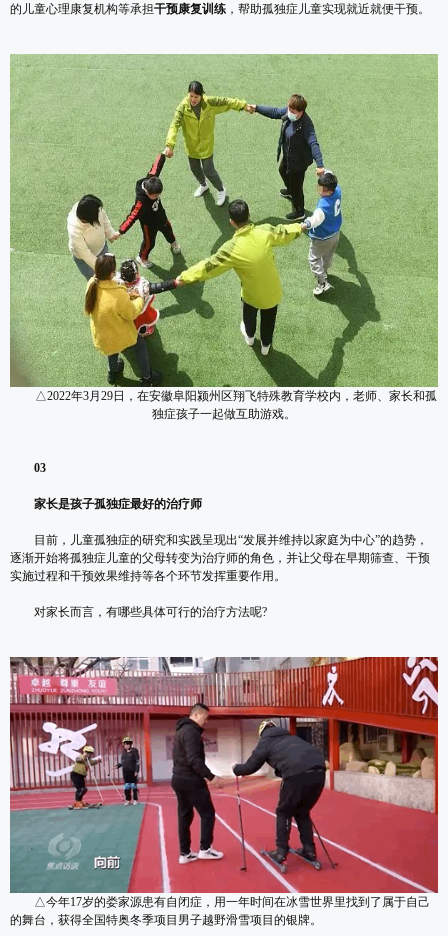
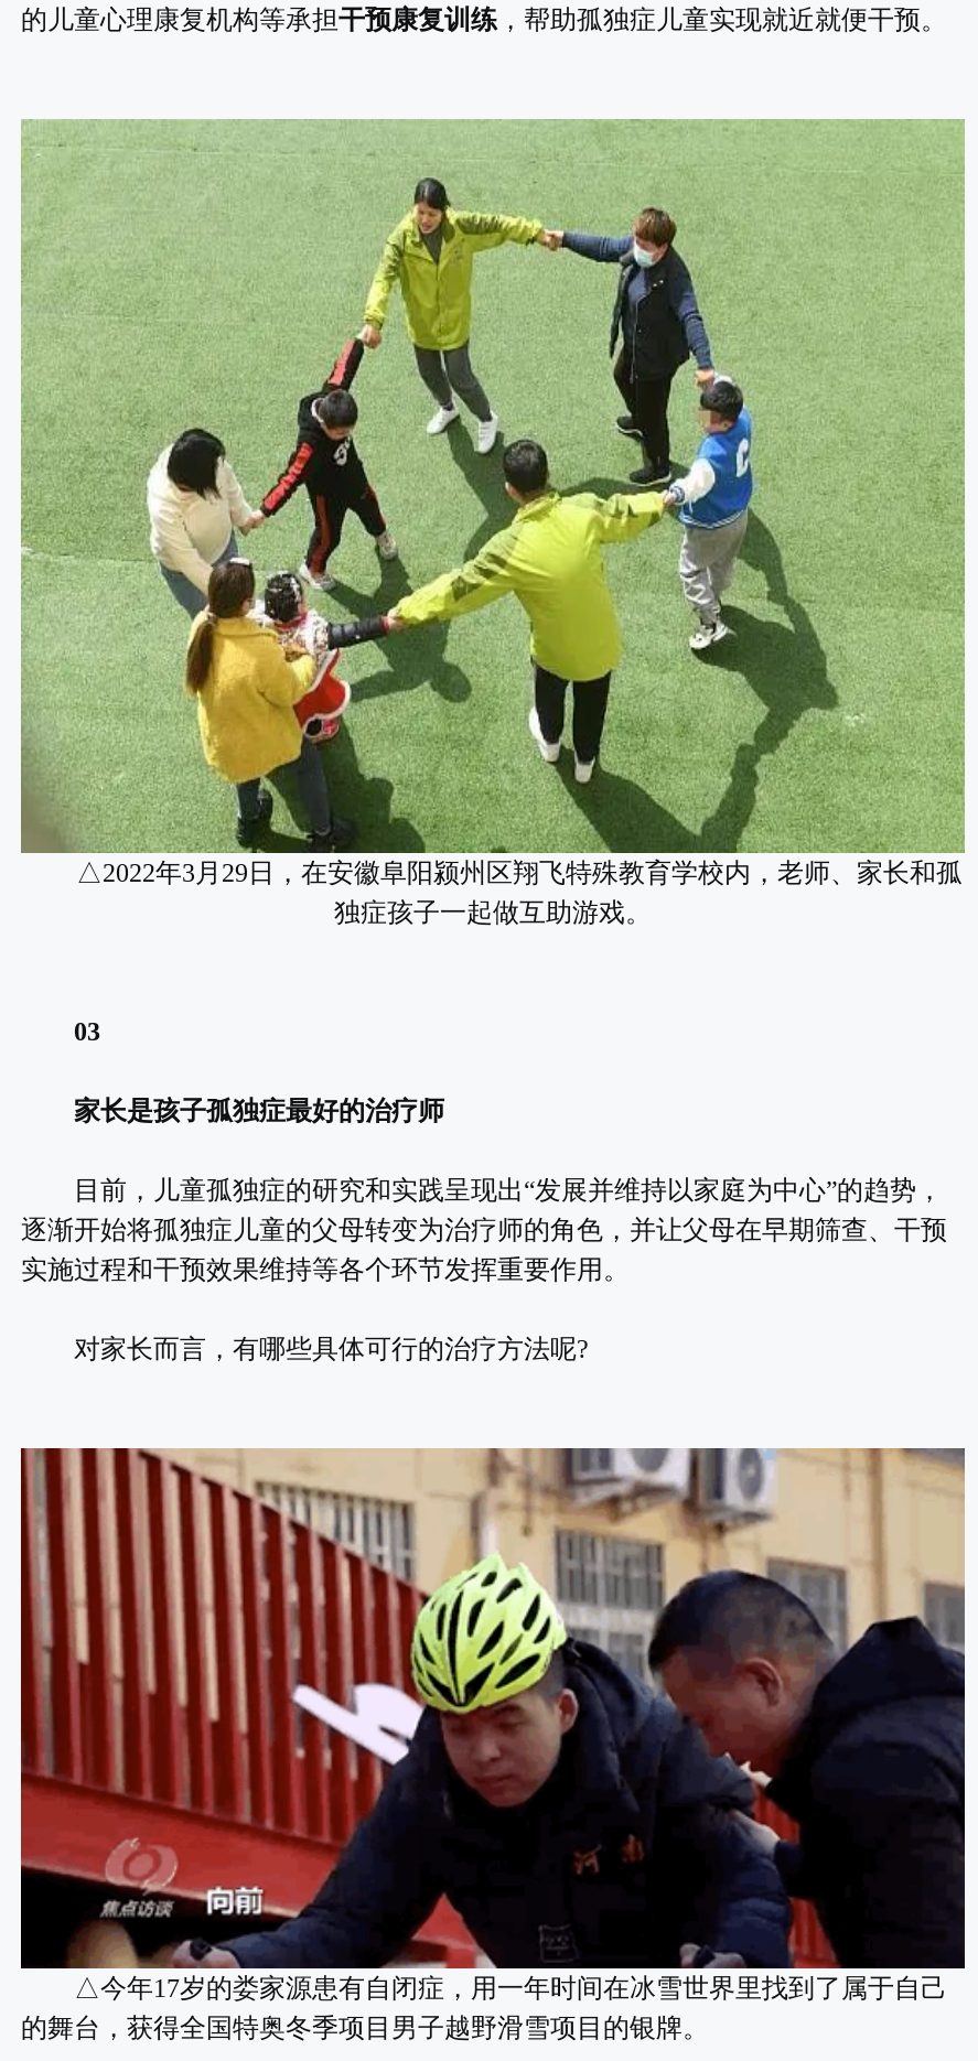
[9,656,439,894] [image] -> [19,1446,967,1971] [image]

